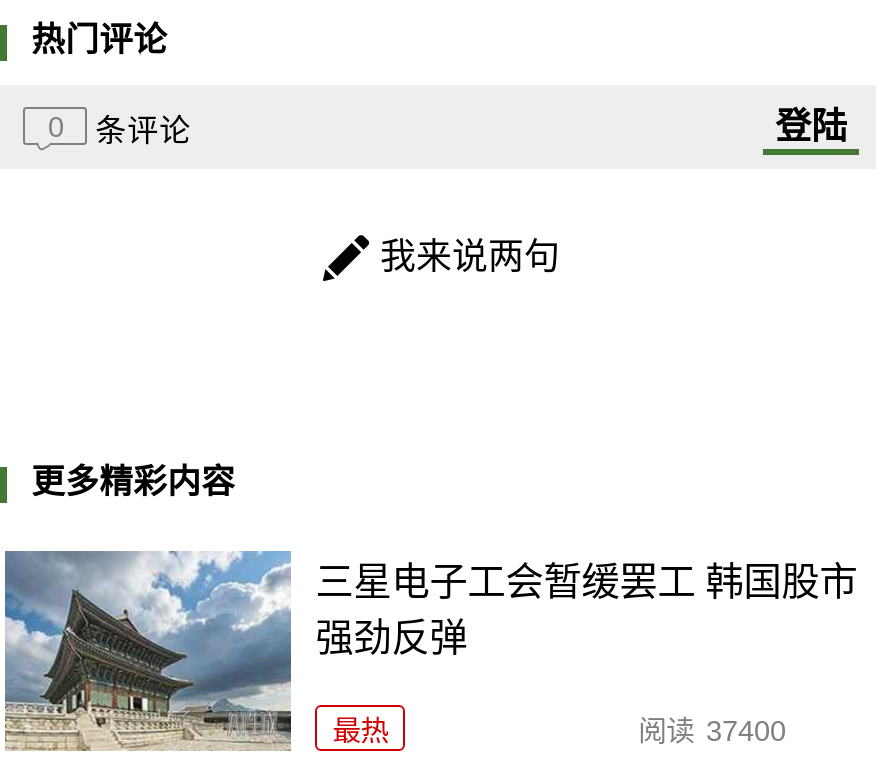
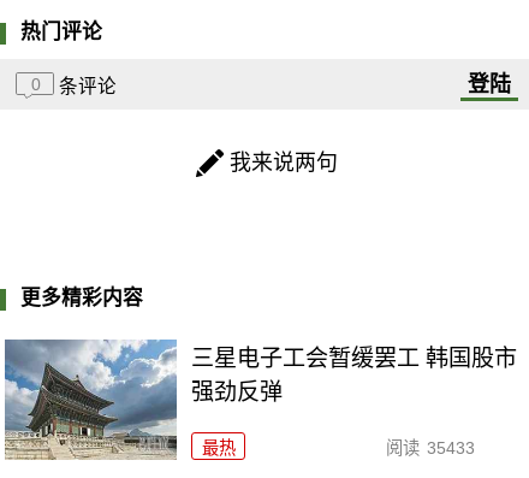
[638,715,786,747] 阅读 37400 -> [385,438,474,457] 阅读 35433

